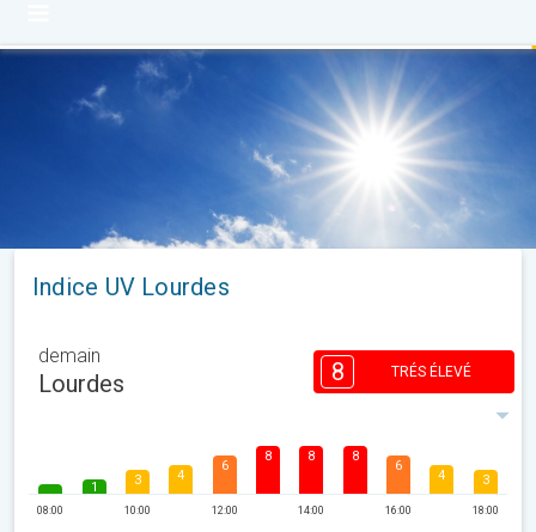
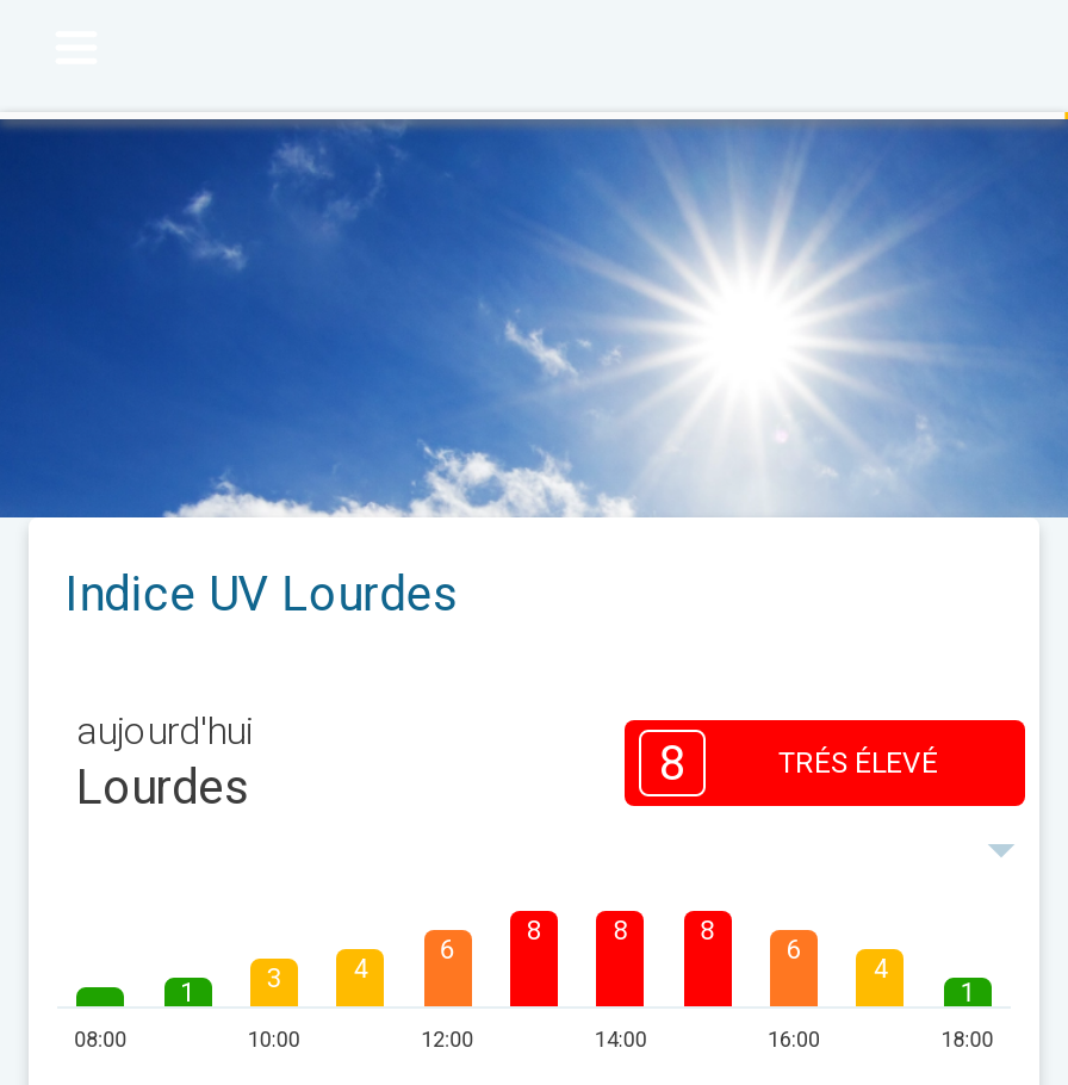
[38,344,100,367] demain -> [76,708,253,754] aujourd'hui
[482,472,489,488] 3 -> [960,978,975,1009] 1

